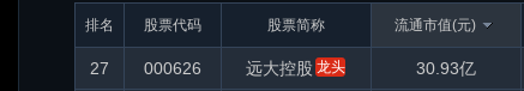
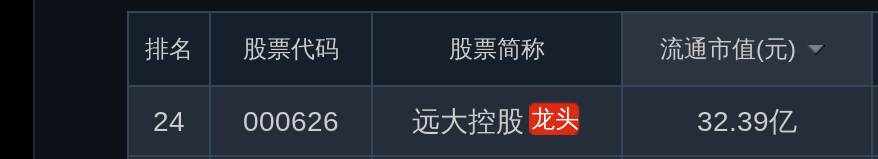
[90,59,201,78] 27 000626 -> [153,105,339,137] 24 000626
[416,59,476,78] 30.93亿 -> [697,105,797,137] 32.39亿

